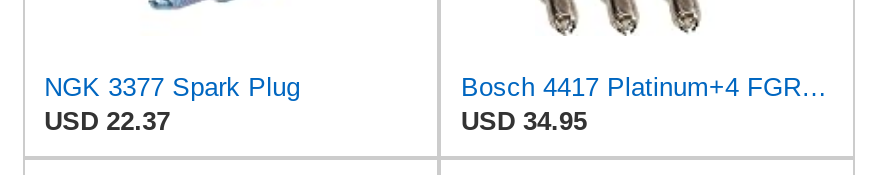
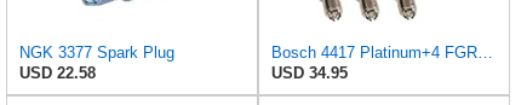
[44,107,170,137] USD 22.37 -> [19,64,95,83] USD 22.58

